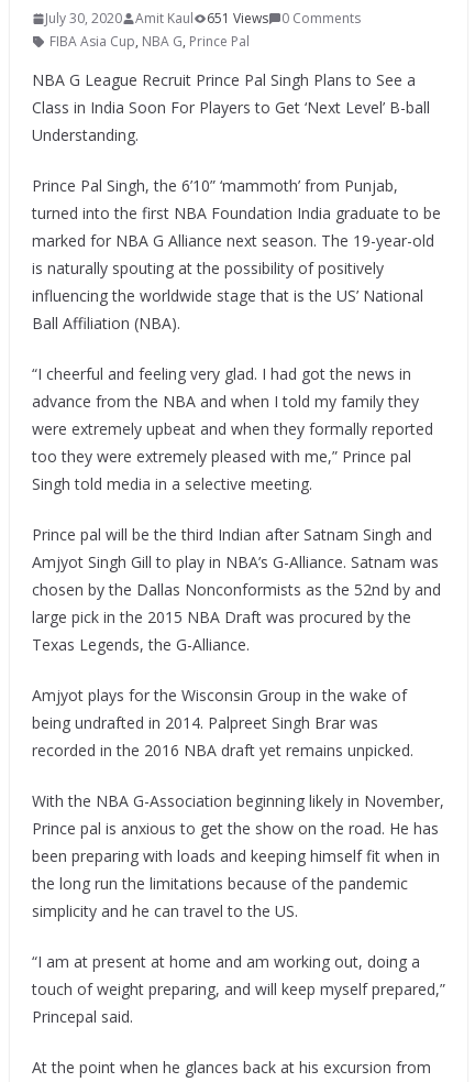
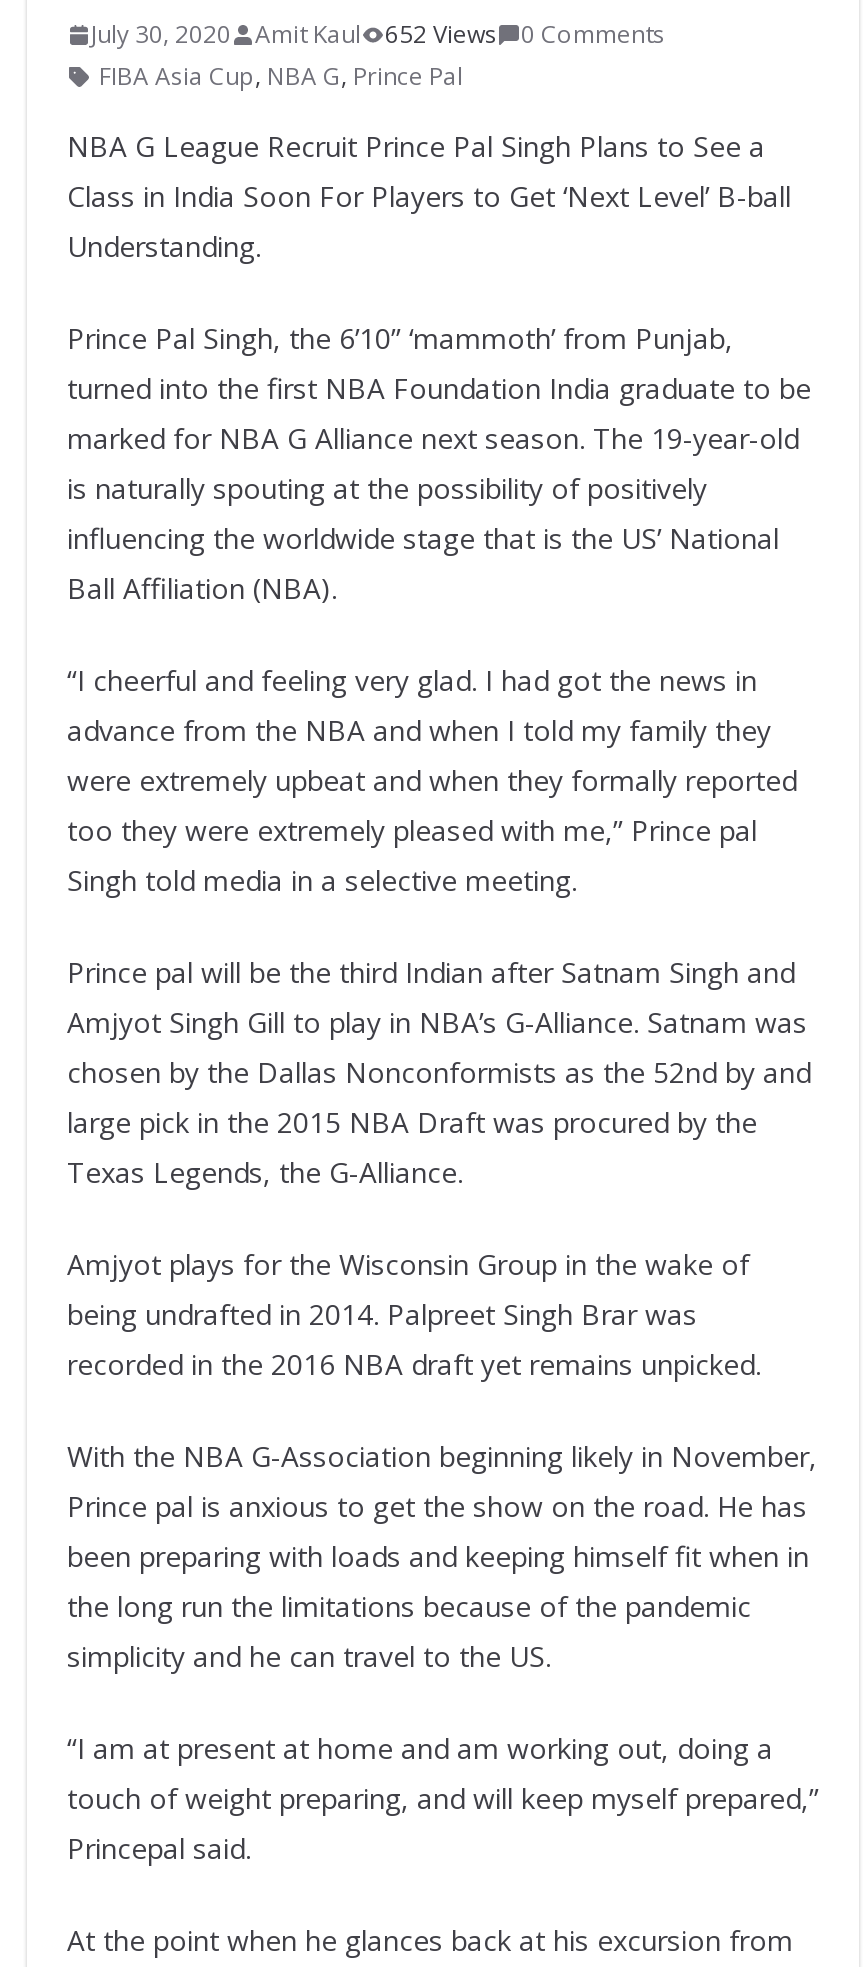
[45,9,361,28] July 30, 2020 Amit Kaul 651 Views 0 Comments -> [91,17,665,51] July 30, 2020 Amit Kaul 652 Views 0 Comments

